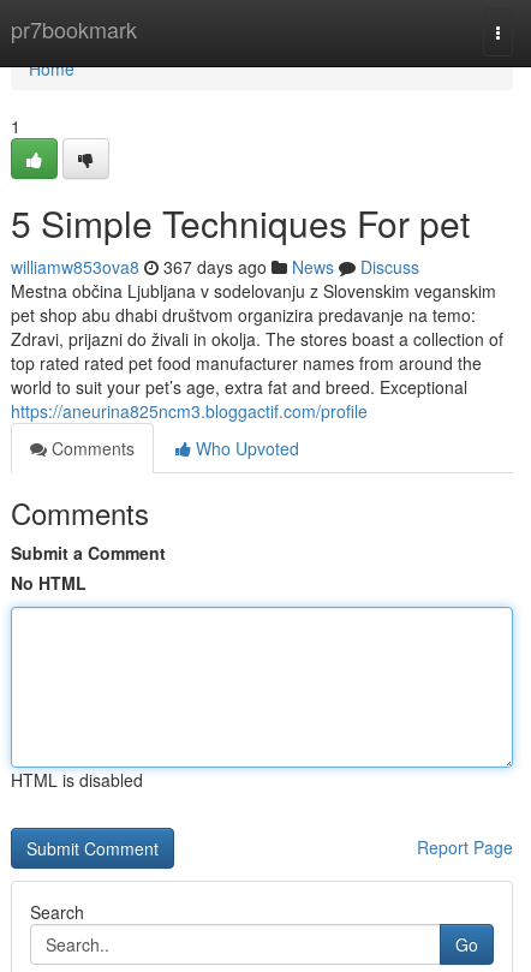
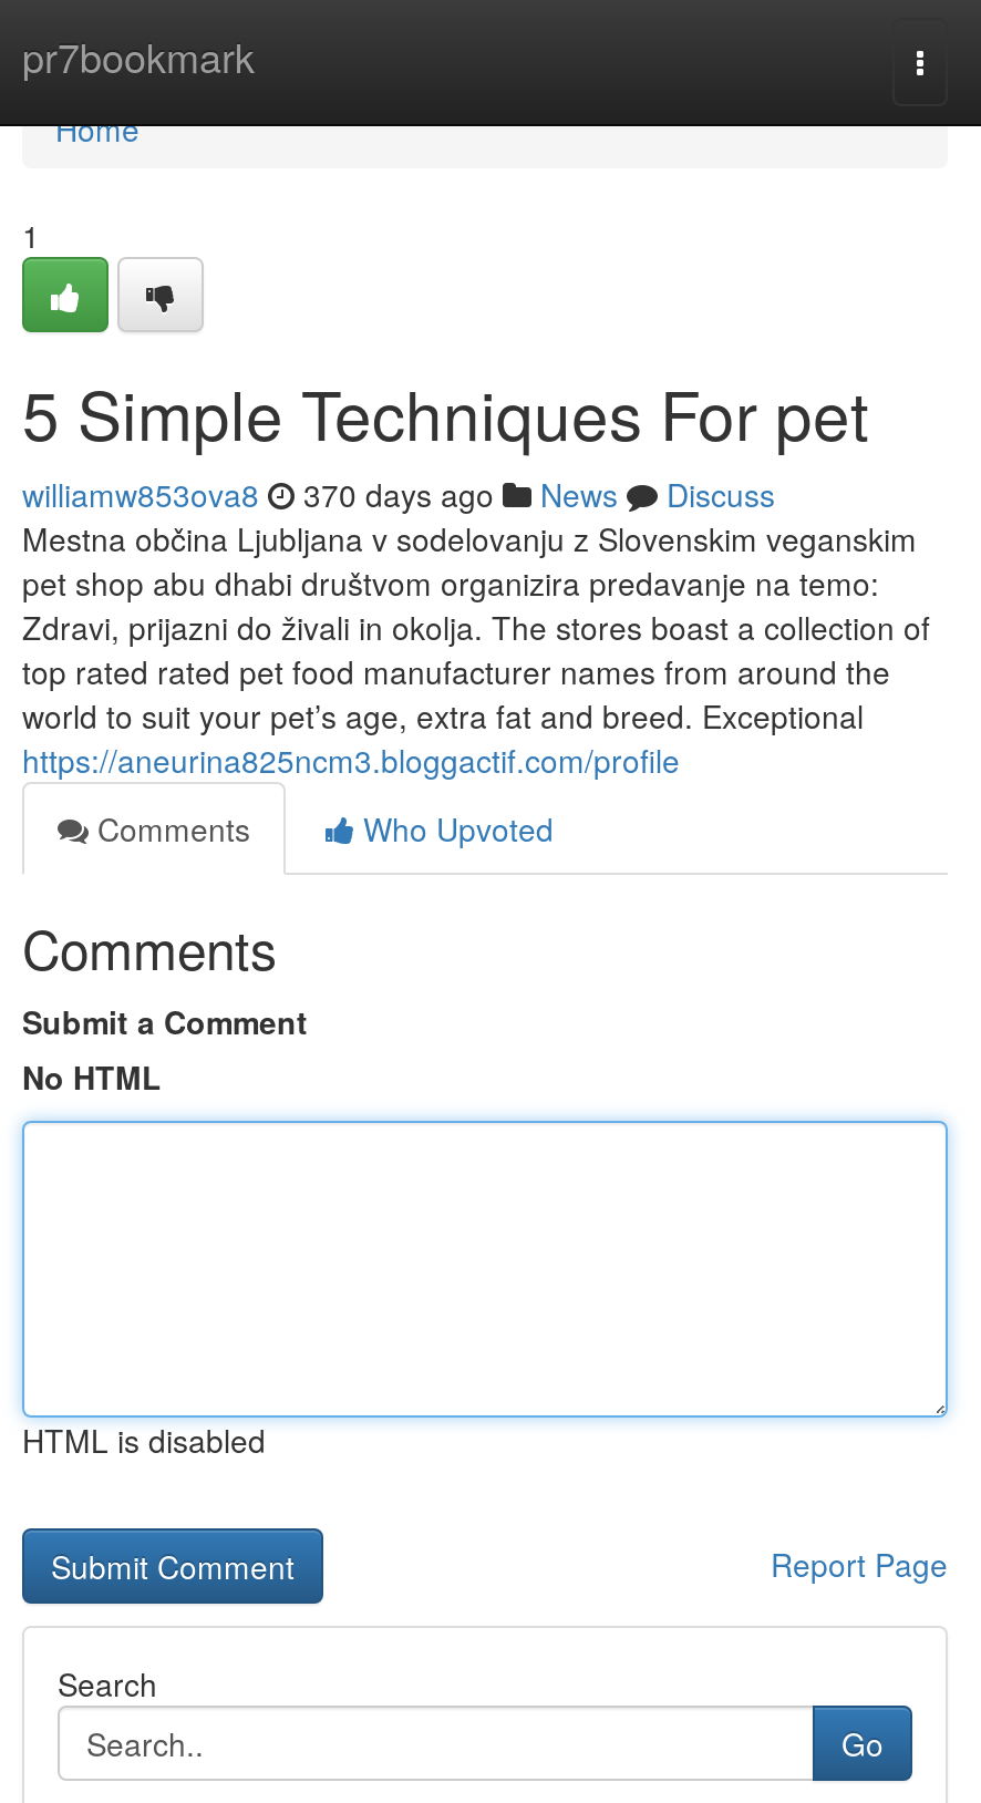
[11,255,419,279] williamw853ova8 367 days ago News Discuss -> [22,472,775,516] williamw853ova8 370 days ago News Discuss

